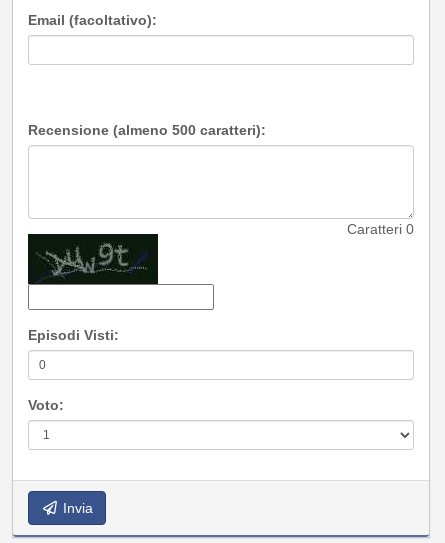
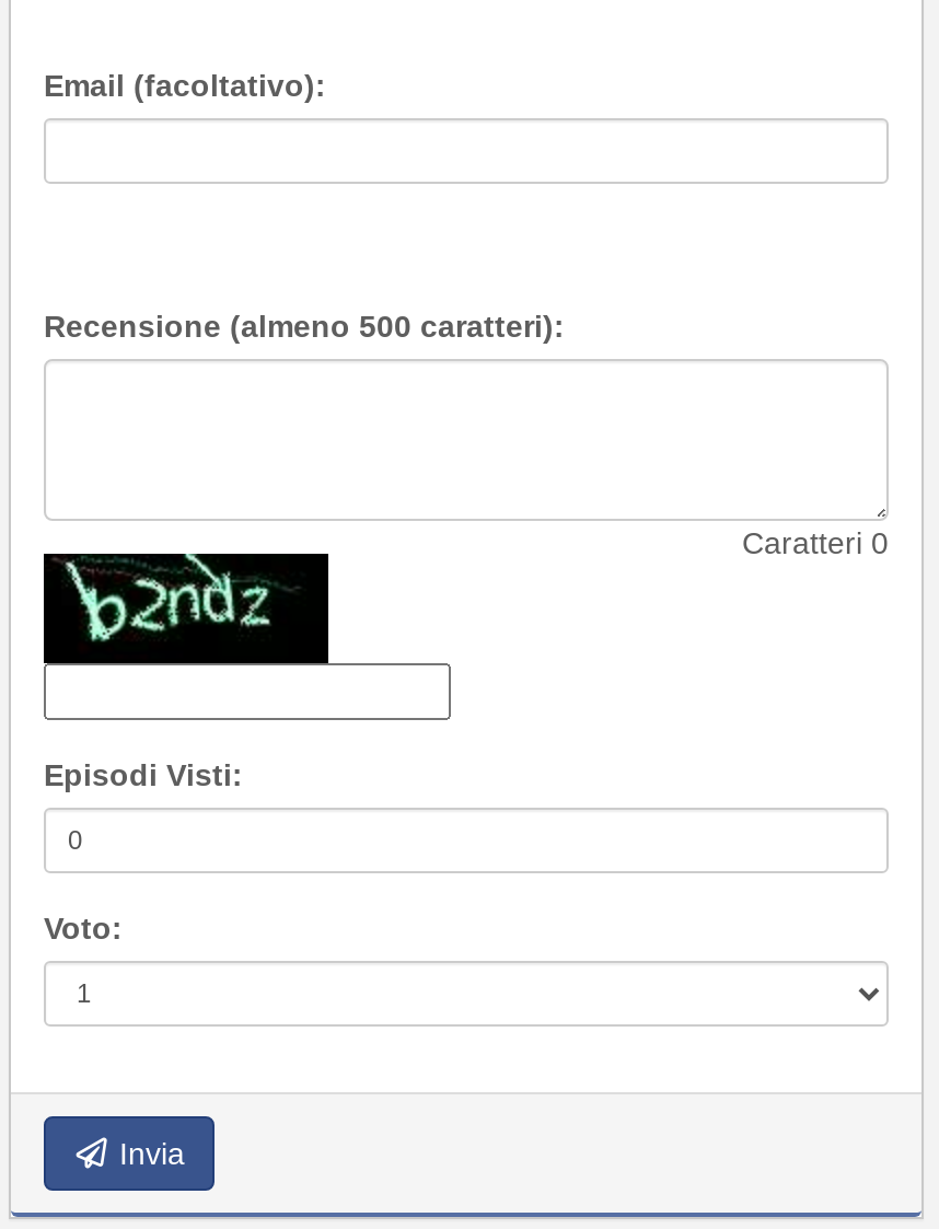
[35,234,149,281] [image] -> [61,552,304,659] [image]

